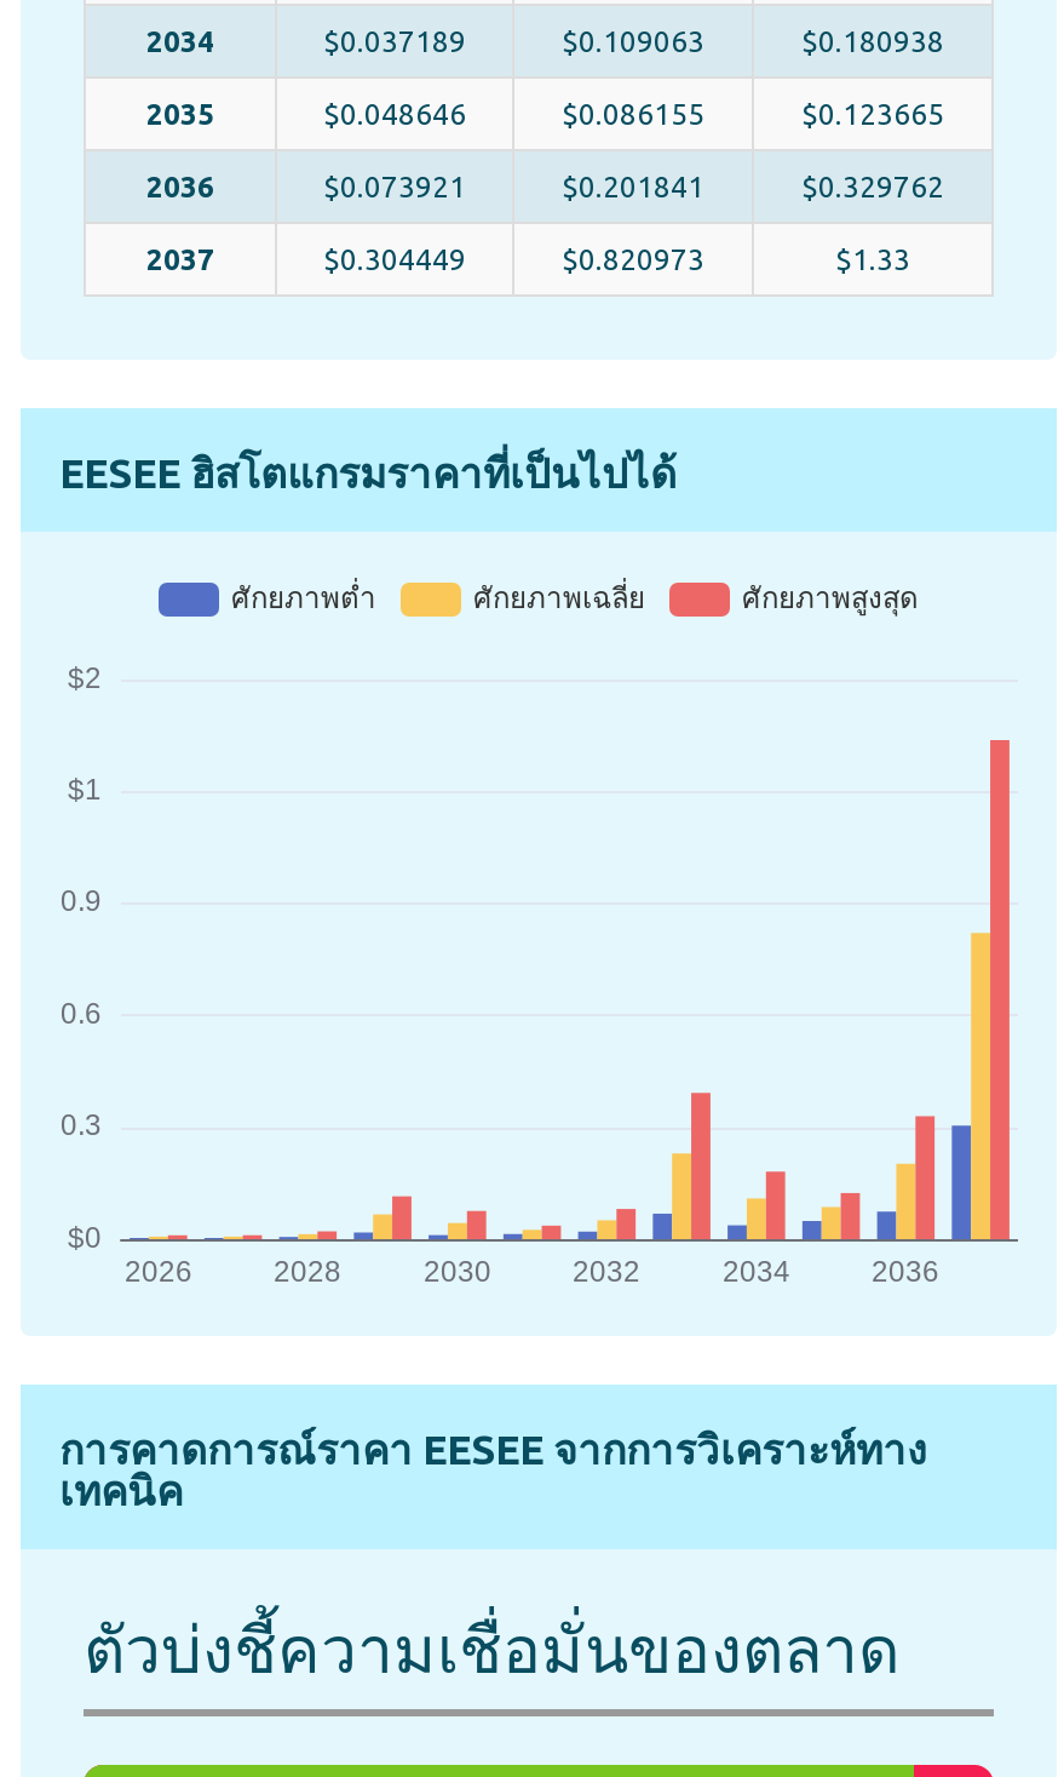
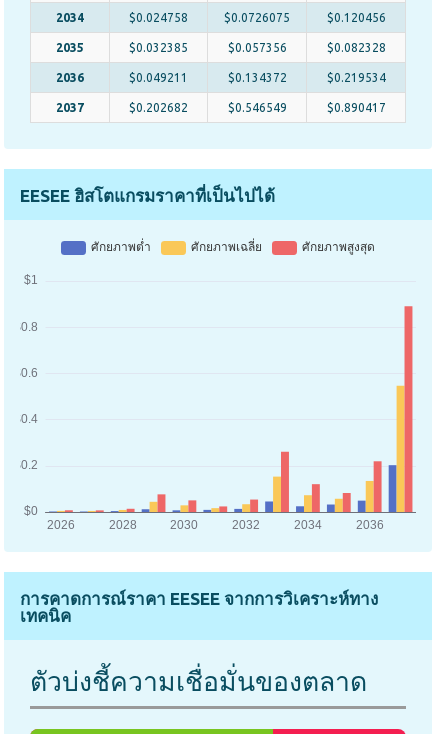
[323,25,466,56] $0.037189 -> [129,11,188,24] $0.024758
[562,25,704,56] $0.109063 -> [224,11,290,24] $0.0726075
[801,25,944,56] $0.180938 -> [326,11,385,24] $0.120456
[323,97,466,129] $0.048646 -> [129,41,188,54] $0.032385
[562,97,704,129] $0.086155 -> [227,41,286,54] $0.057356
[801,97,944,129] $0.123665 -> [326,41,385,54] $0.082328
[323,170,466,202] $0.073921 -> [129,71,188,84] $0.049211
[562,170,704,202] $0.201841 -> [227,71,286,84] $0.134372
[801,170,944,202] $0.329762 -> [326,71,385,84] $0.219534
[323,243,466,274] $0.304449 -> [129,101,188,114] $0.202682
[562,243,704,274] $0.820973 -> [227,101,286,114] $0.546549
[835,243,910,274] $1.33 -> [326,101,385,114] $0.890417

